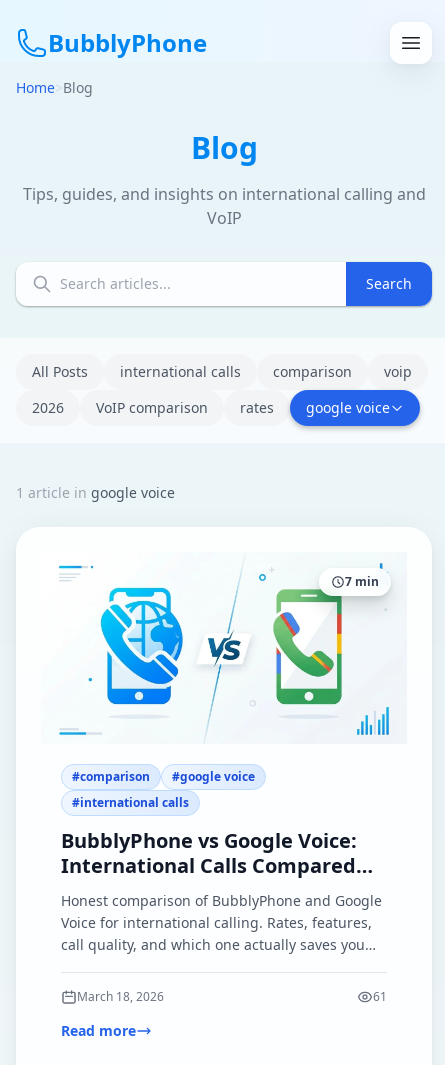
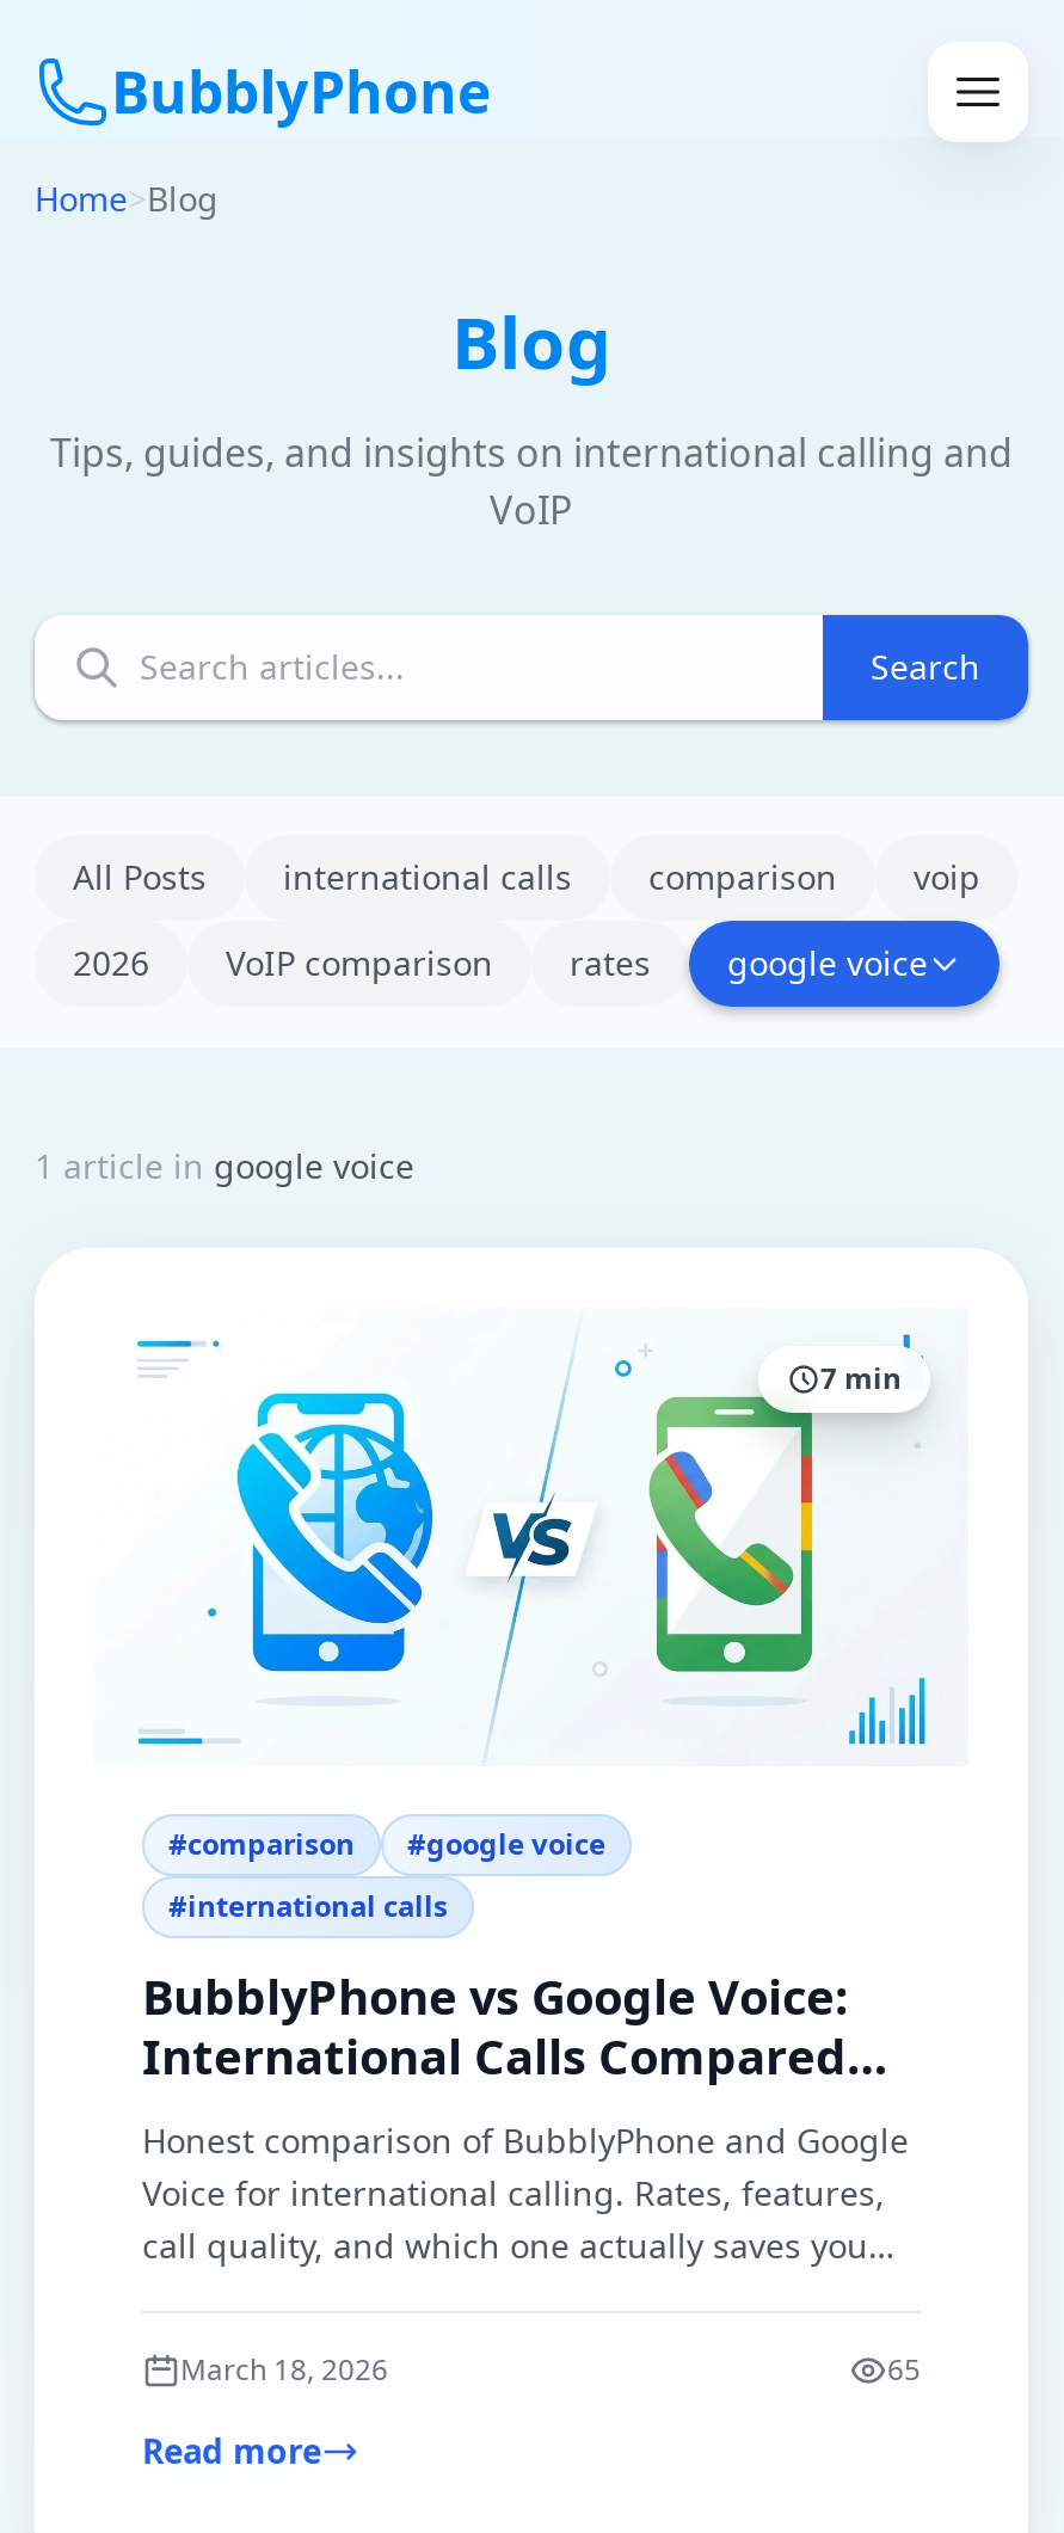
[373,988,387,1005] 61 -> [887,2349,921,2390] 65

